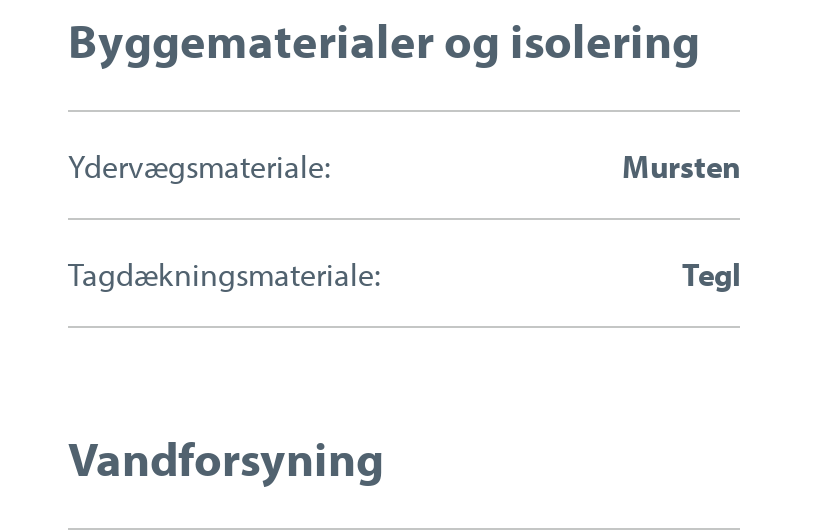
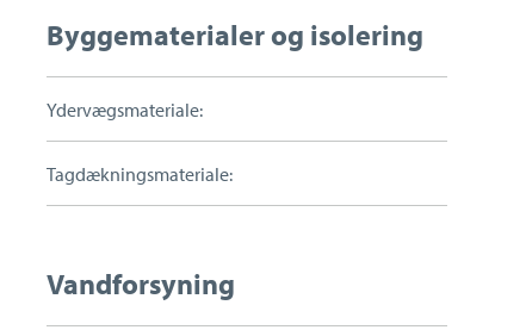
[622,147,740,187] Mursten -> none
[682,255,740,295] Tegl -> none

